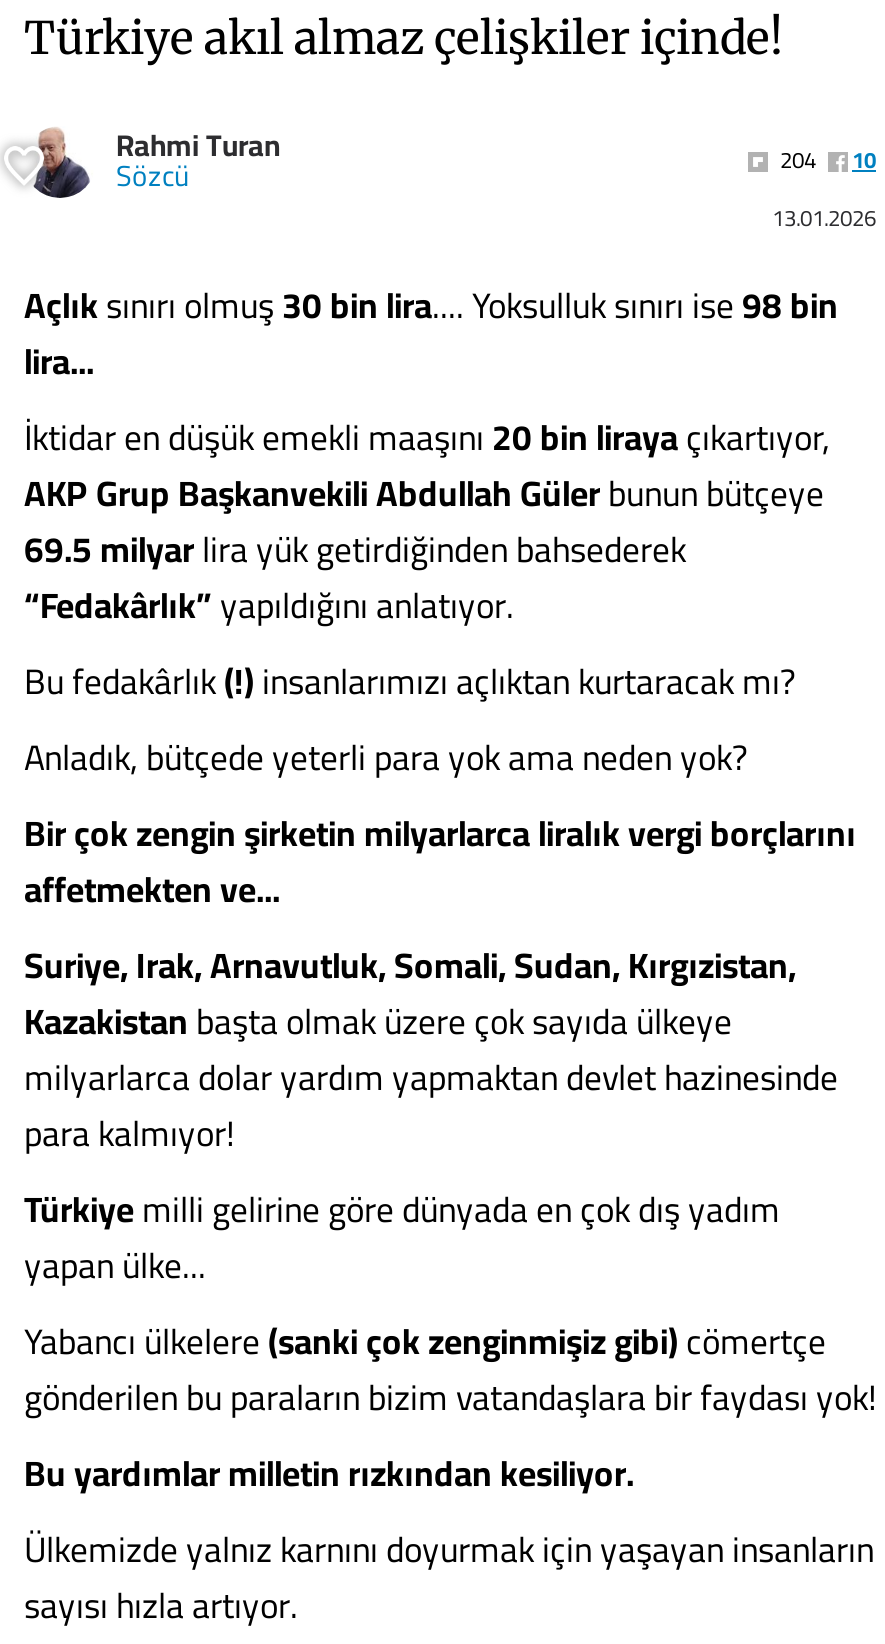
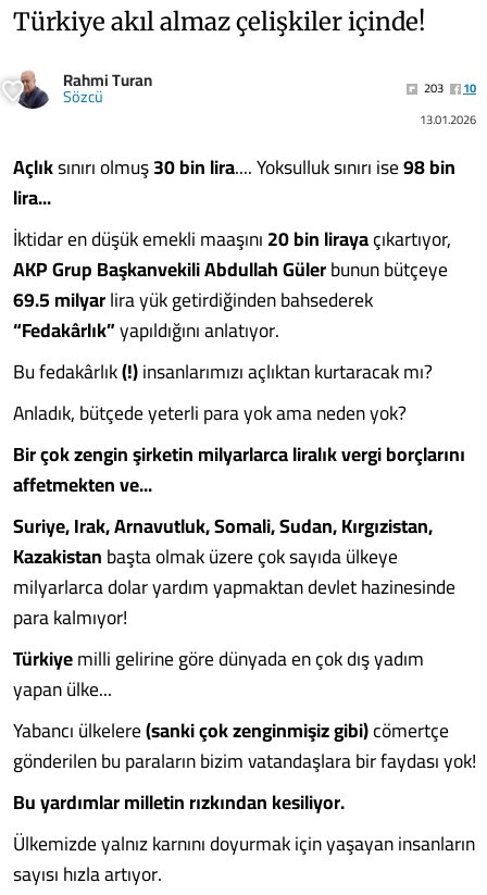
[780,138,876,180] 204 10 -> [424,76,476,99] 203 10

